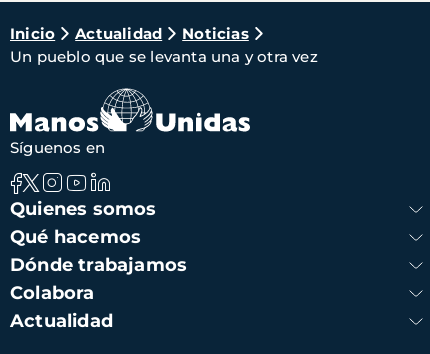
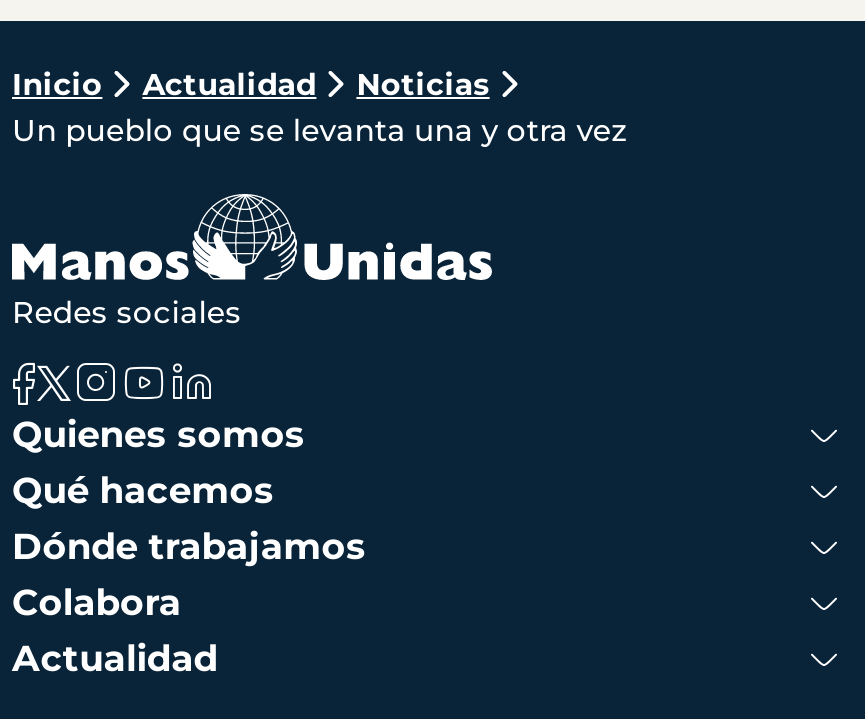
[10,138,105,157] Síguenos en -> [12,293,242,331] Redes sociales

